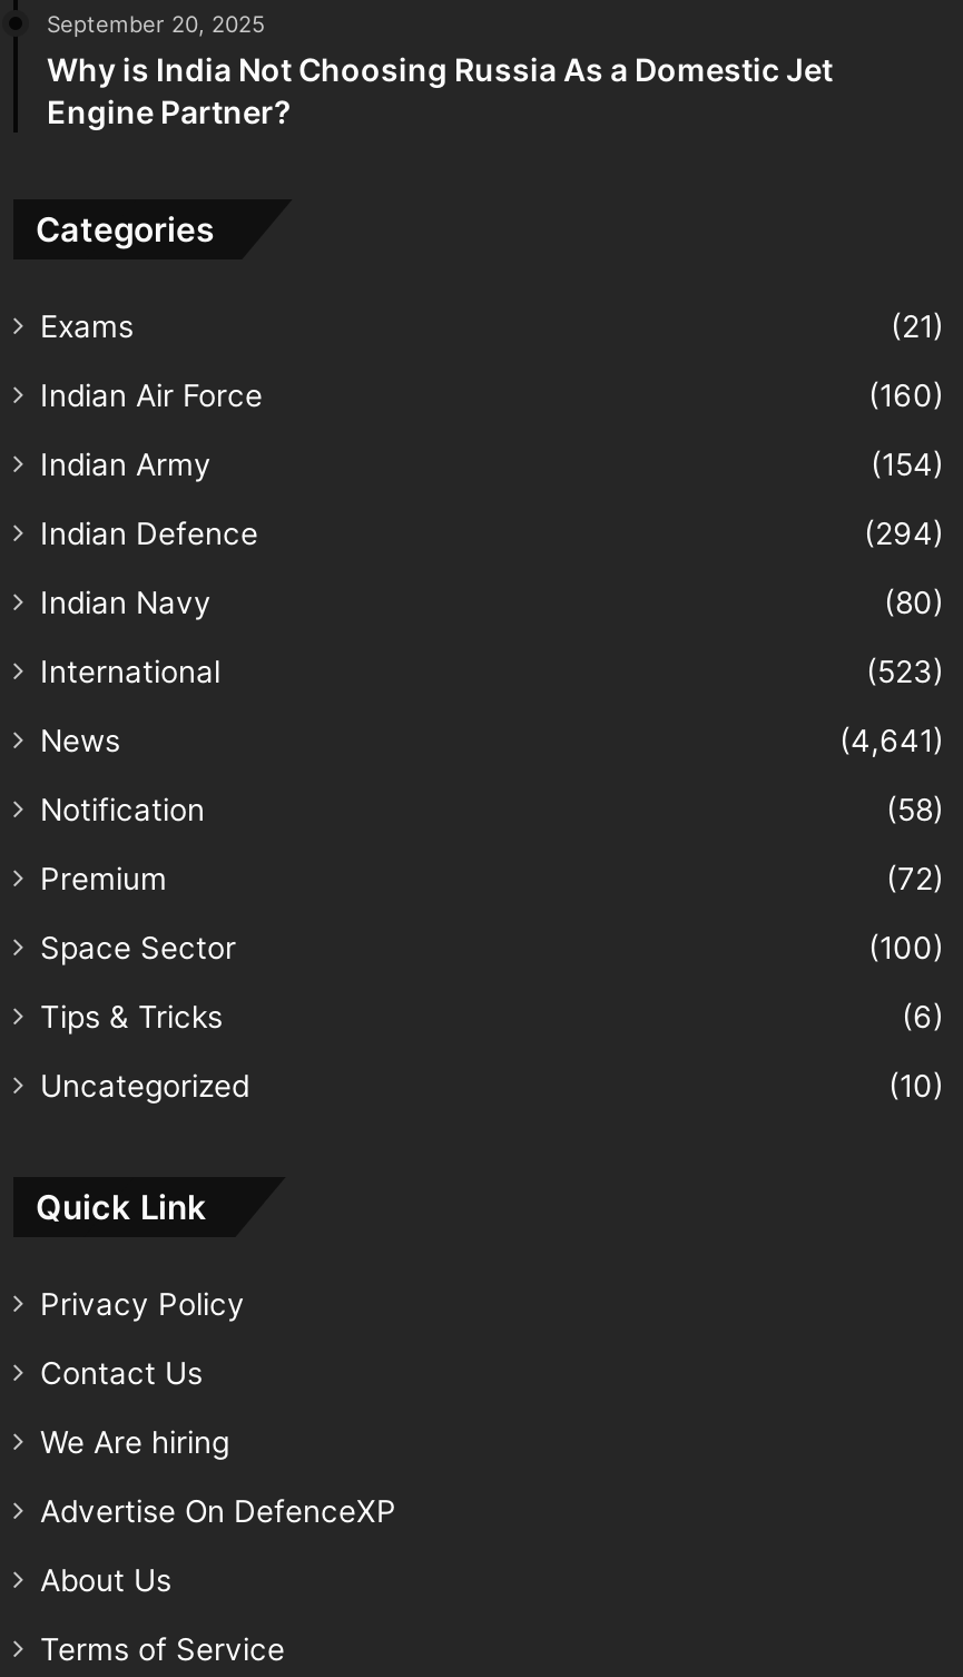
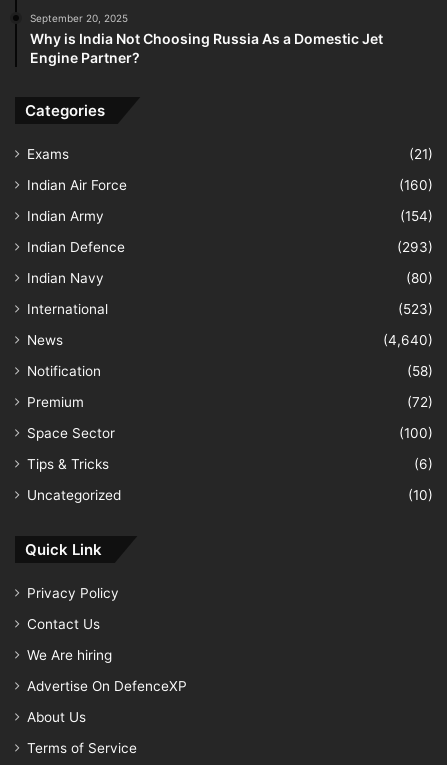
[864,516,944,552] (294) -> [397,239,433,255] (293)
[839,723,944,759] (4,641) -> [383,332,433,348] (4,640)

